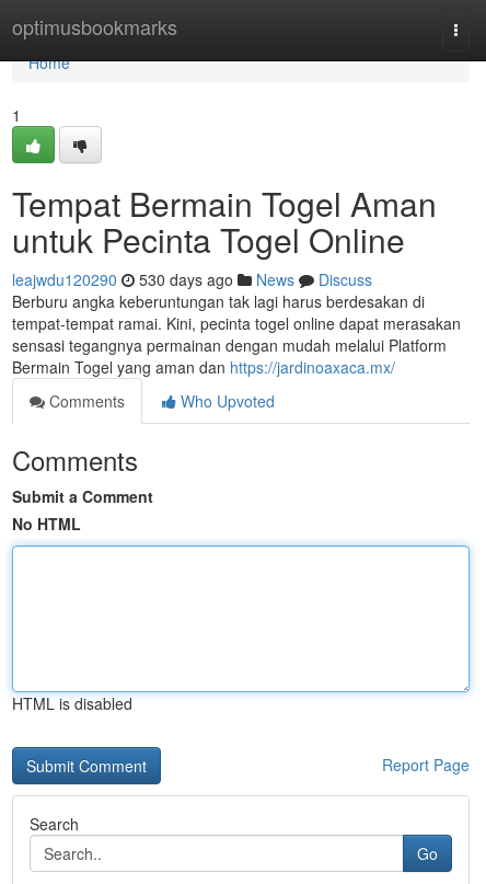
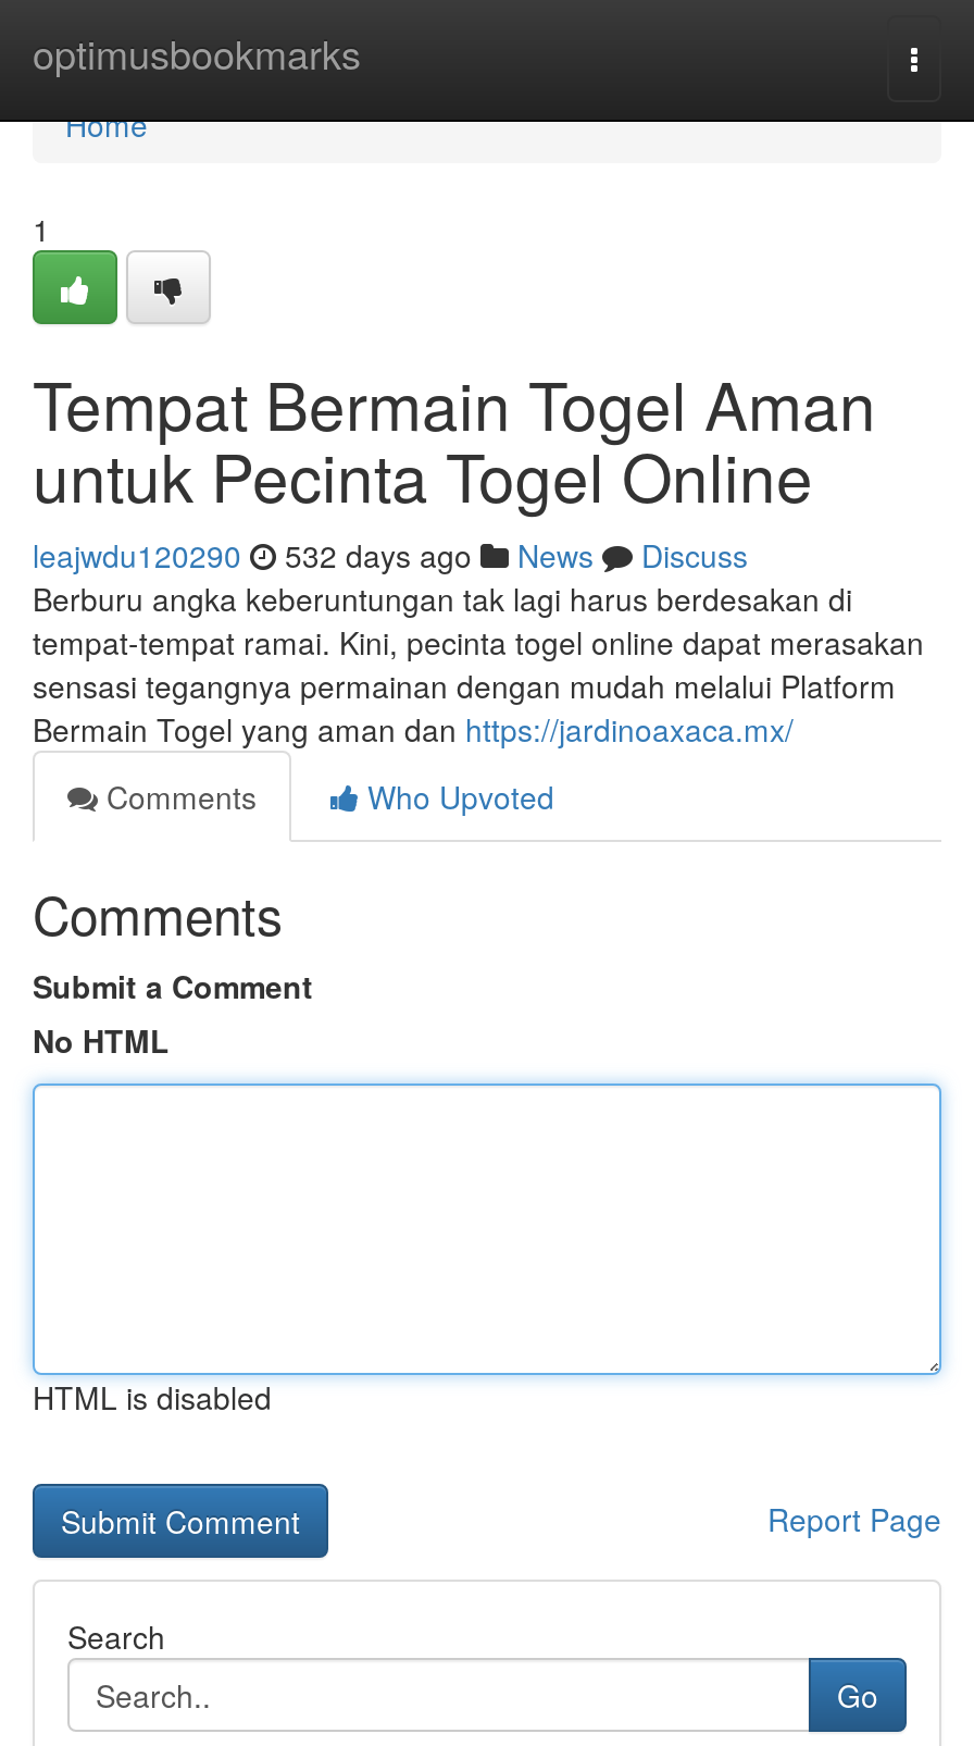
[12,268,372,290] leajwdu120290 530 days ago News Discuss -> [33,533,748,577] leajwdu120290 532 days ago News Discuss

